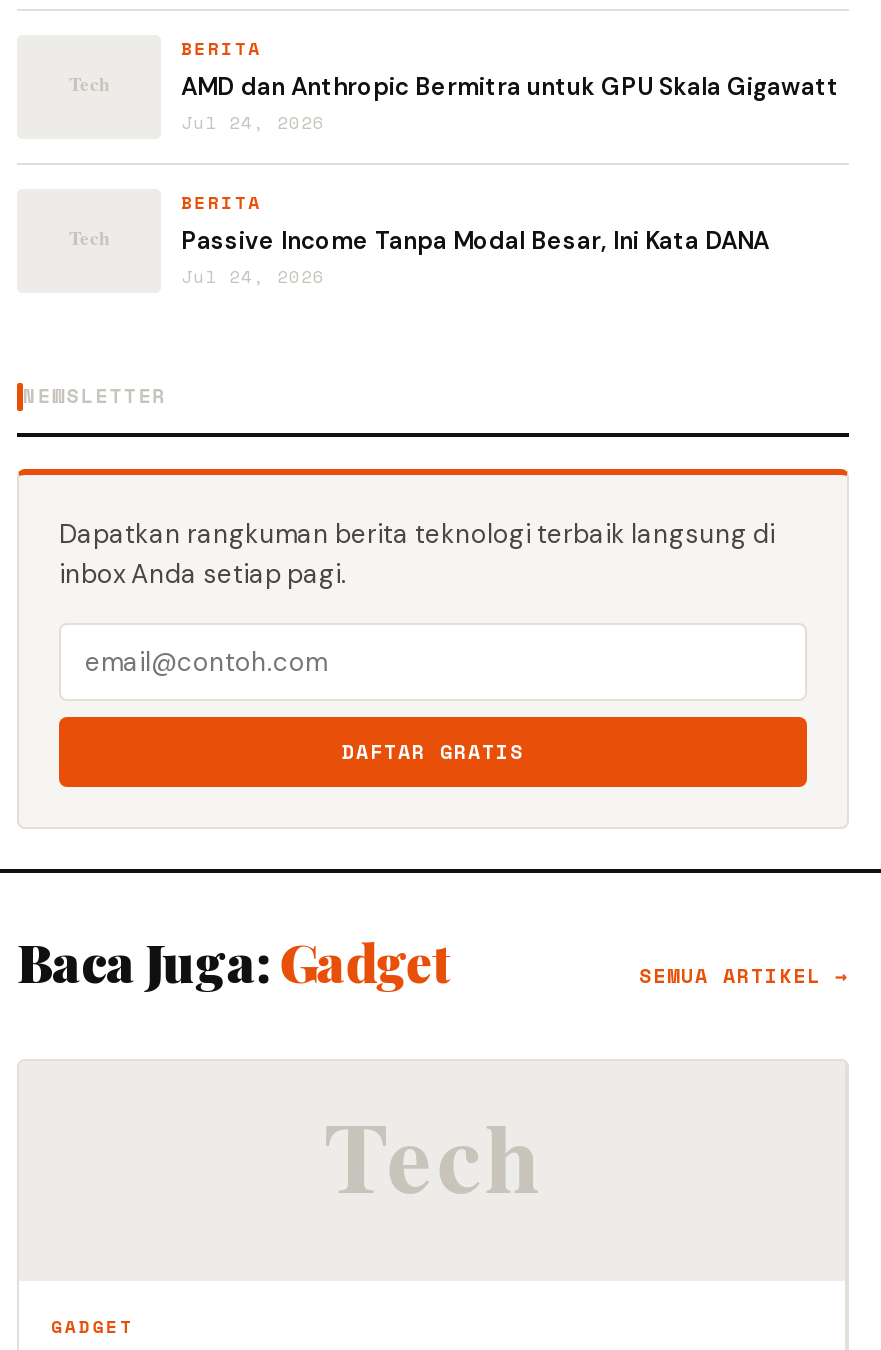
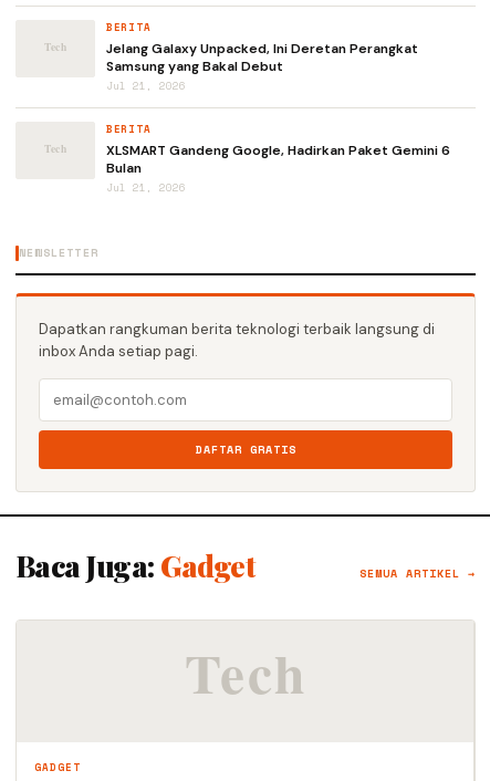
[181,71,839,135] AMD dan Anthropic Bermitra untuk GPU Skala Gigawatt | Jul 24, 2026 -> [106,40,418,93] Jelang Galaxy Unpacked, Ini Deretan Perangkat | Samsung yang Bakal Debut | Jul 21, 2026
[181,225,769,289] Passive Income Tanpa Modal Besar, Ini Kata DANA | Jul 24, 2026 -> [106,142,450,195] XLSMART Gandeng Google, Hadirkan Paket Gemini 6 | Bulan | Jul 21, 2026

